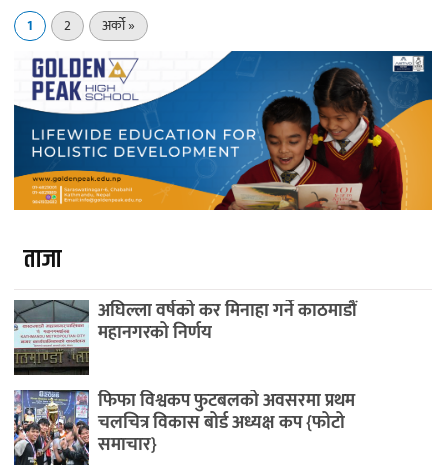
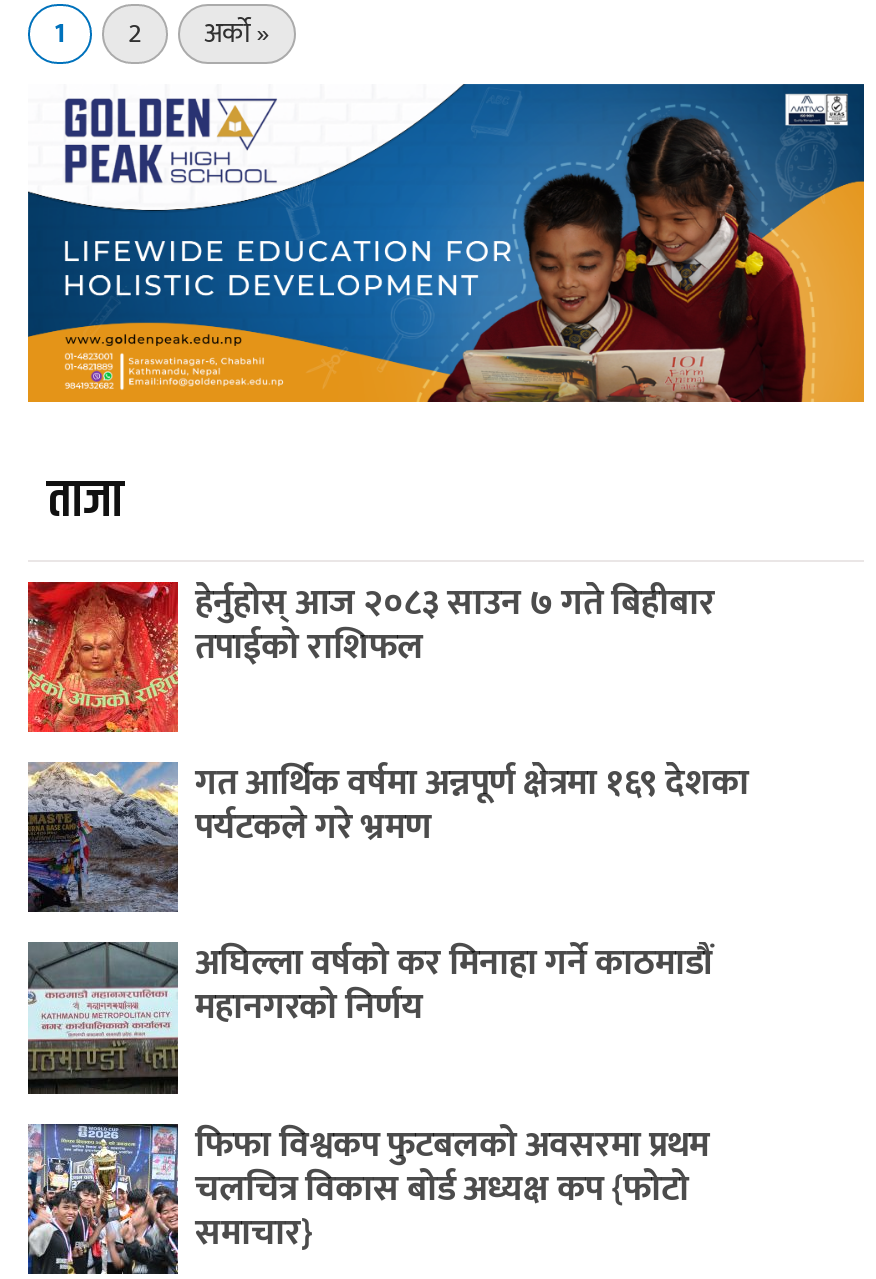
none -> [26,574,749,858] [image] | हेर्नुहोस् आज २०८३ साउन ७ गते बिहीबार | तपाईको राशिफल | गत आर्थिक वर्षमा अन्नपूर्ण क्षेत्रमा १६९ देशका | पर्यटकले गरे भ्रमण
none -> [26,762,178,914] [image]

